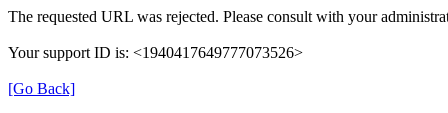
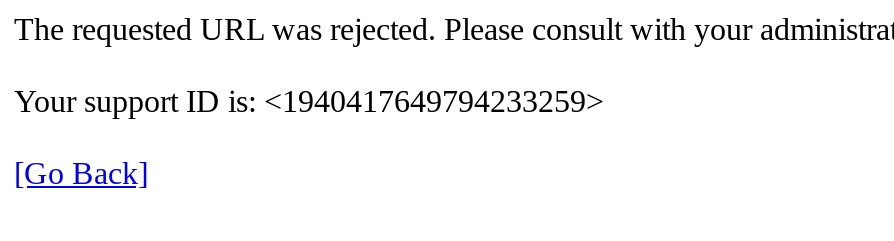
[8,44,303,61] Your support ID is: <1940417649777073526> -> [14,84,604,118] Your support ID is: <1940417649794233259>

